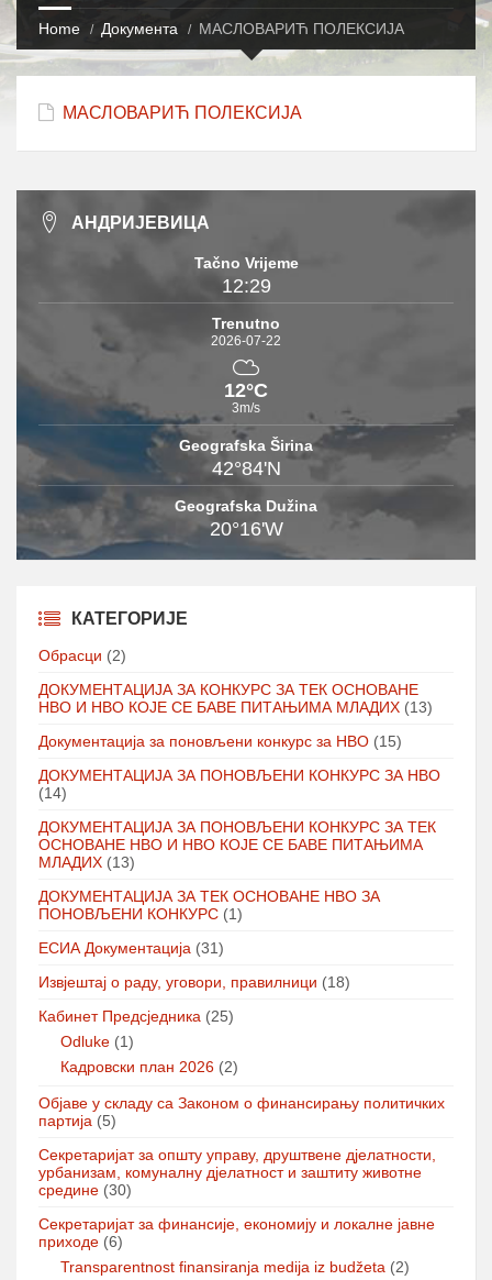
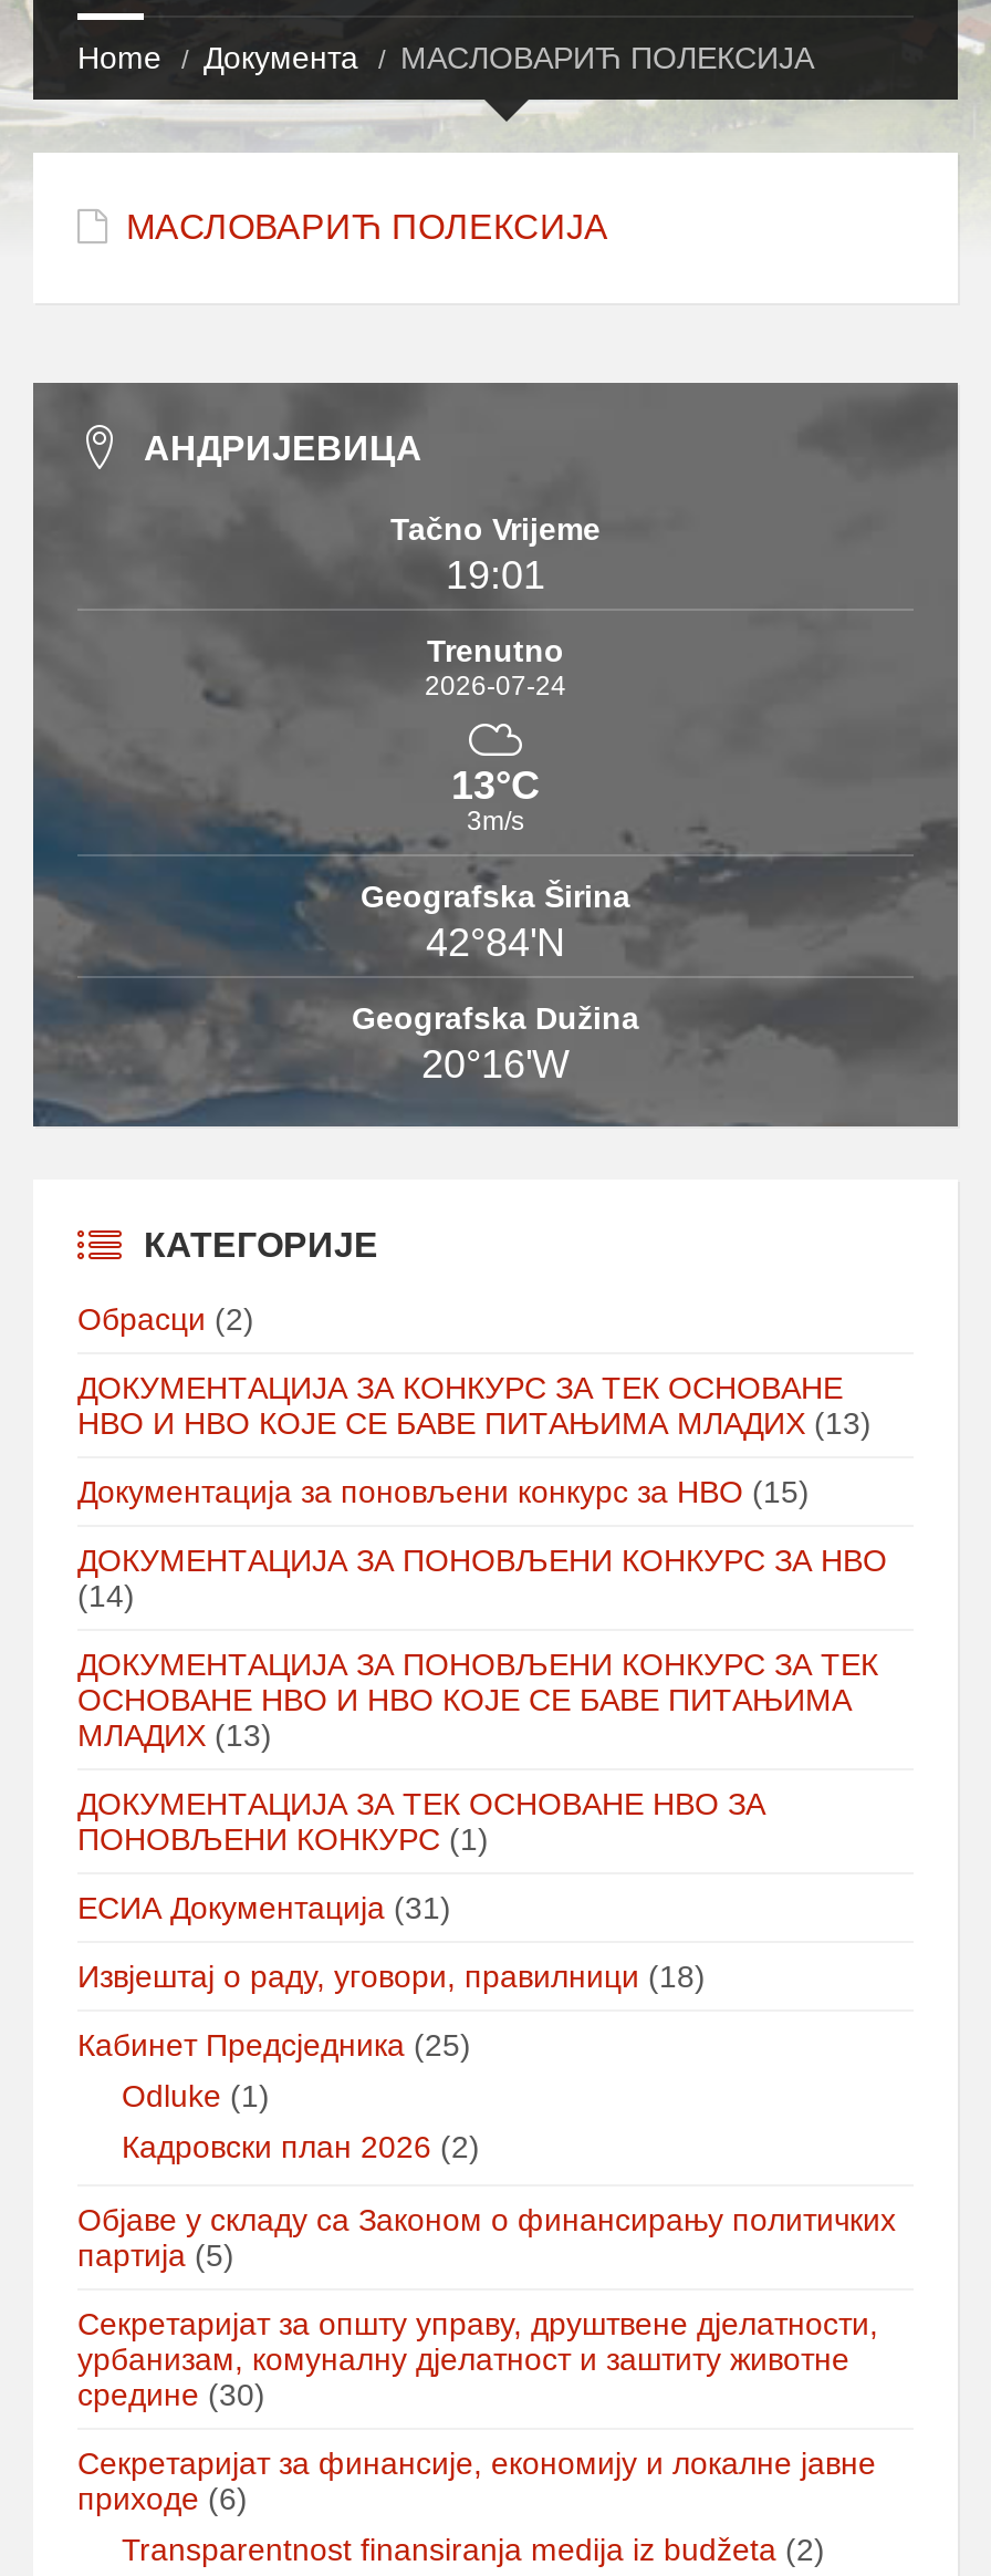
[221,275,271,297] 12:29 -> [446,553,545,598] 19:01
[211,333,281,349] 2026-07-22 -> [425,671,566,702] 2026-07-24
[224,379,268,401] 12°C -> [451,764,540,808] 13°C

